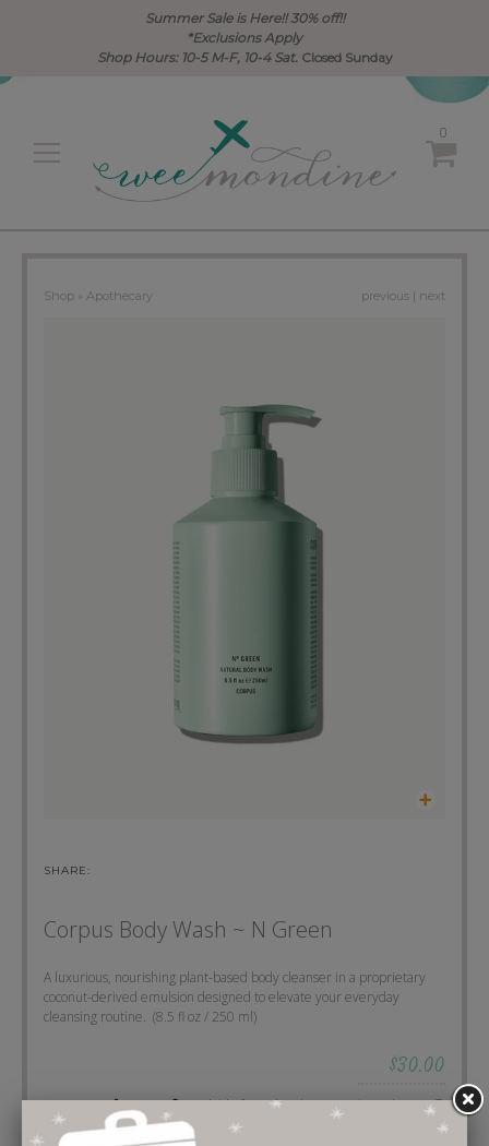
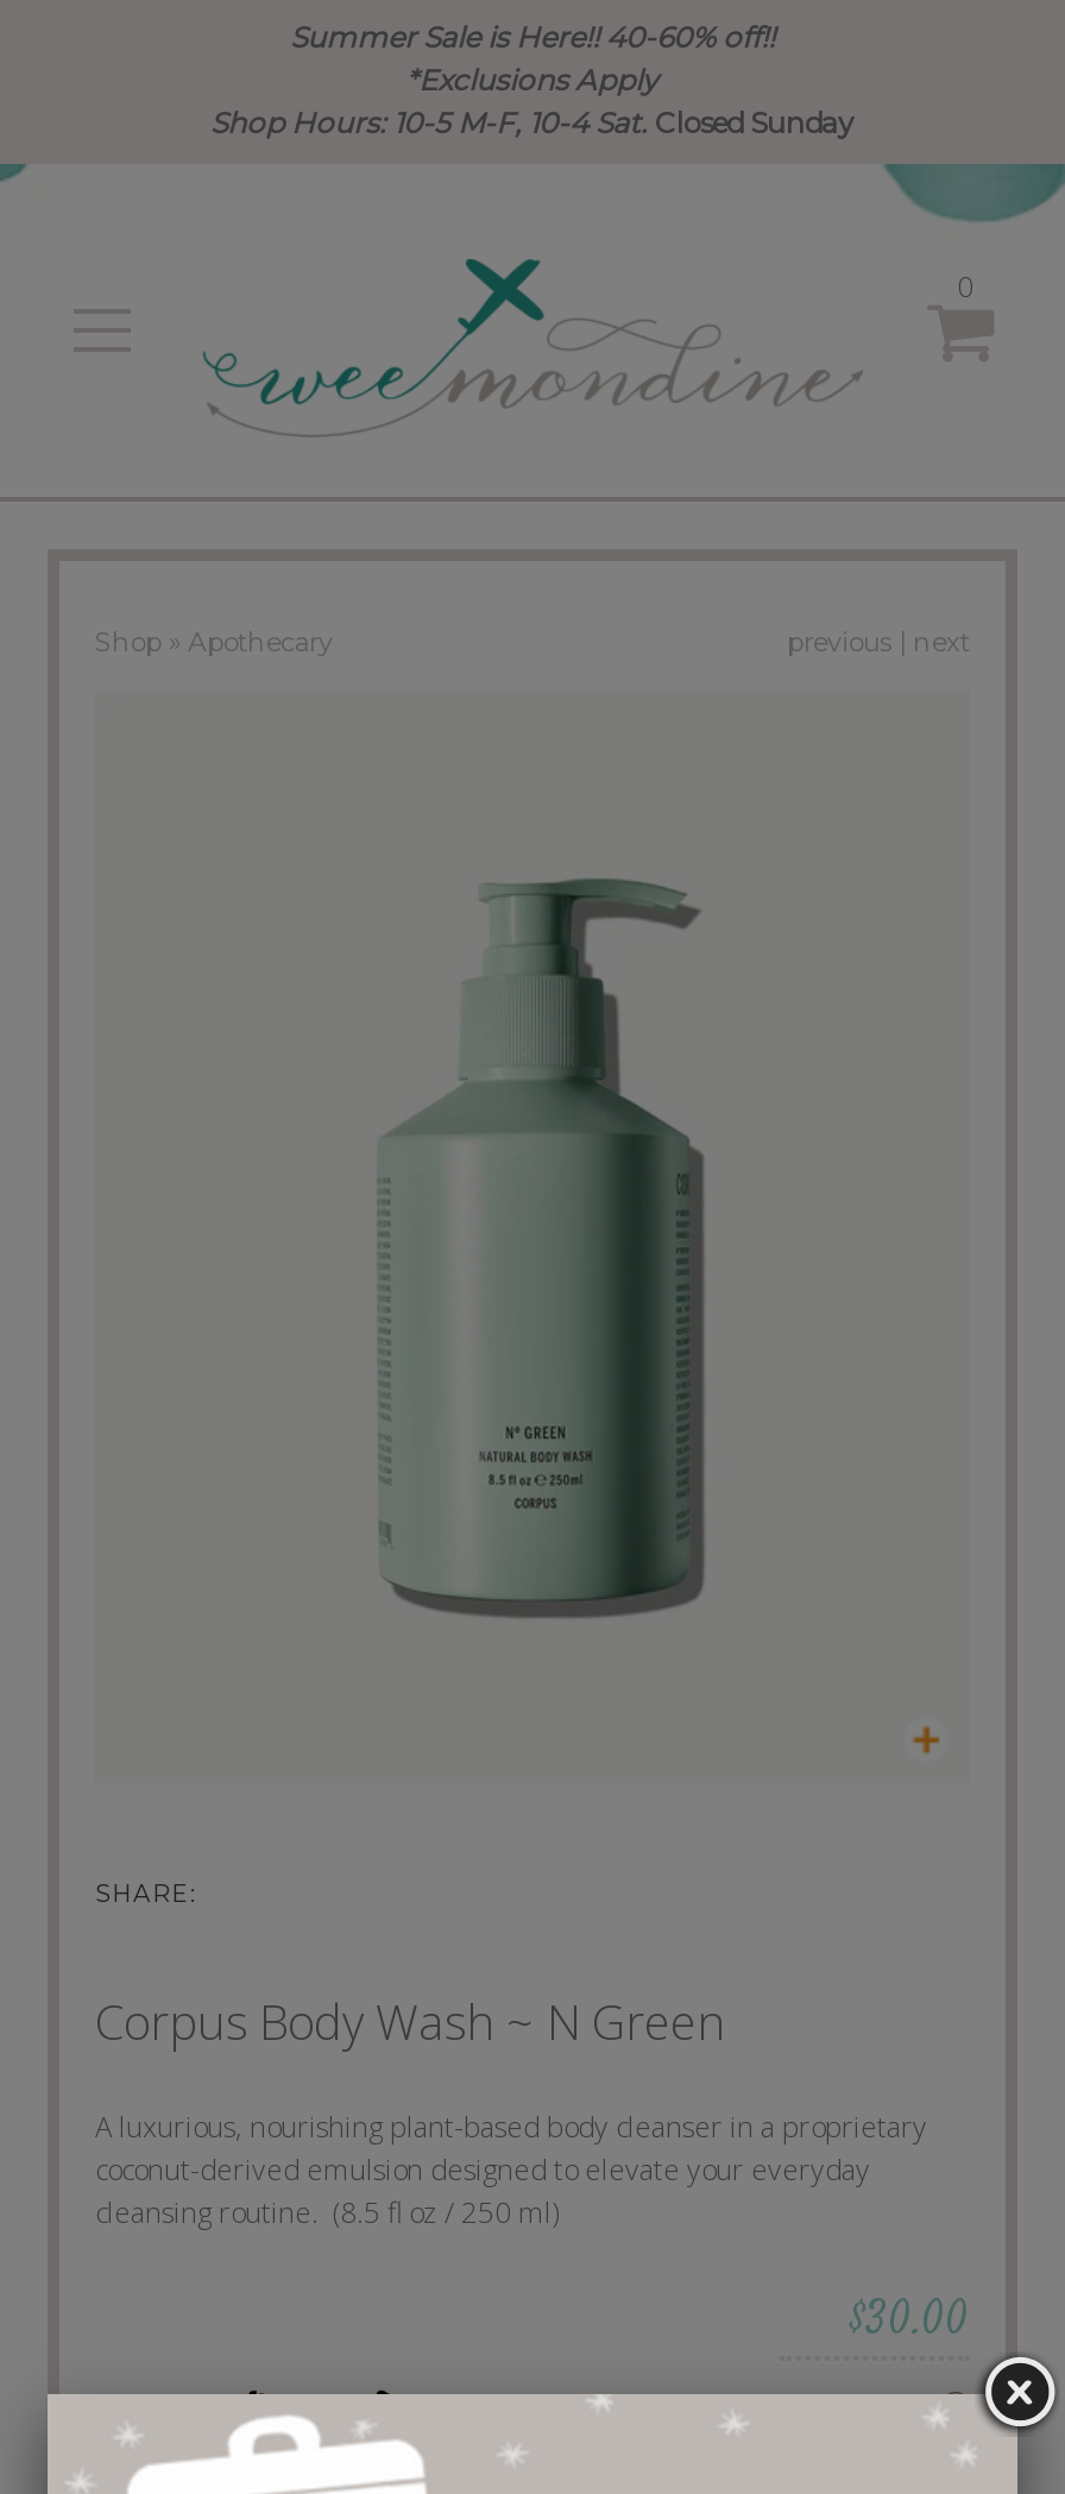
[145,10,344,26] Summer Sale is Here!! 30% off!! -> [290,19,775,55] Summer Sale is Here!! 40-60% off!!

